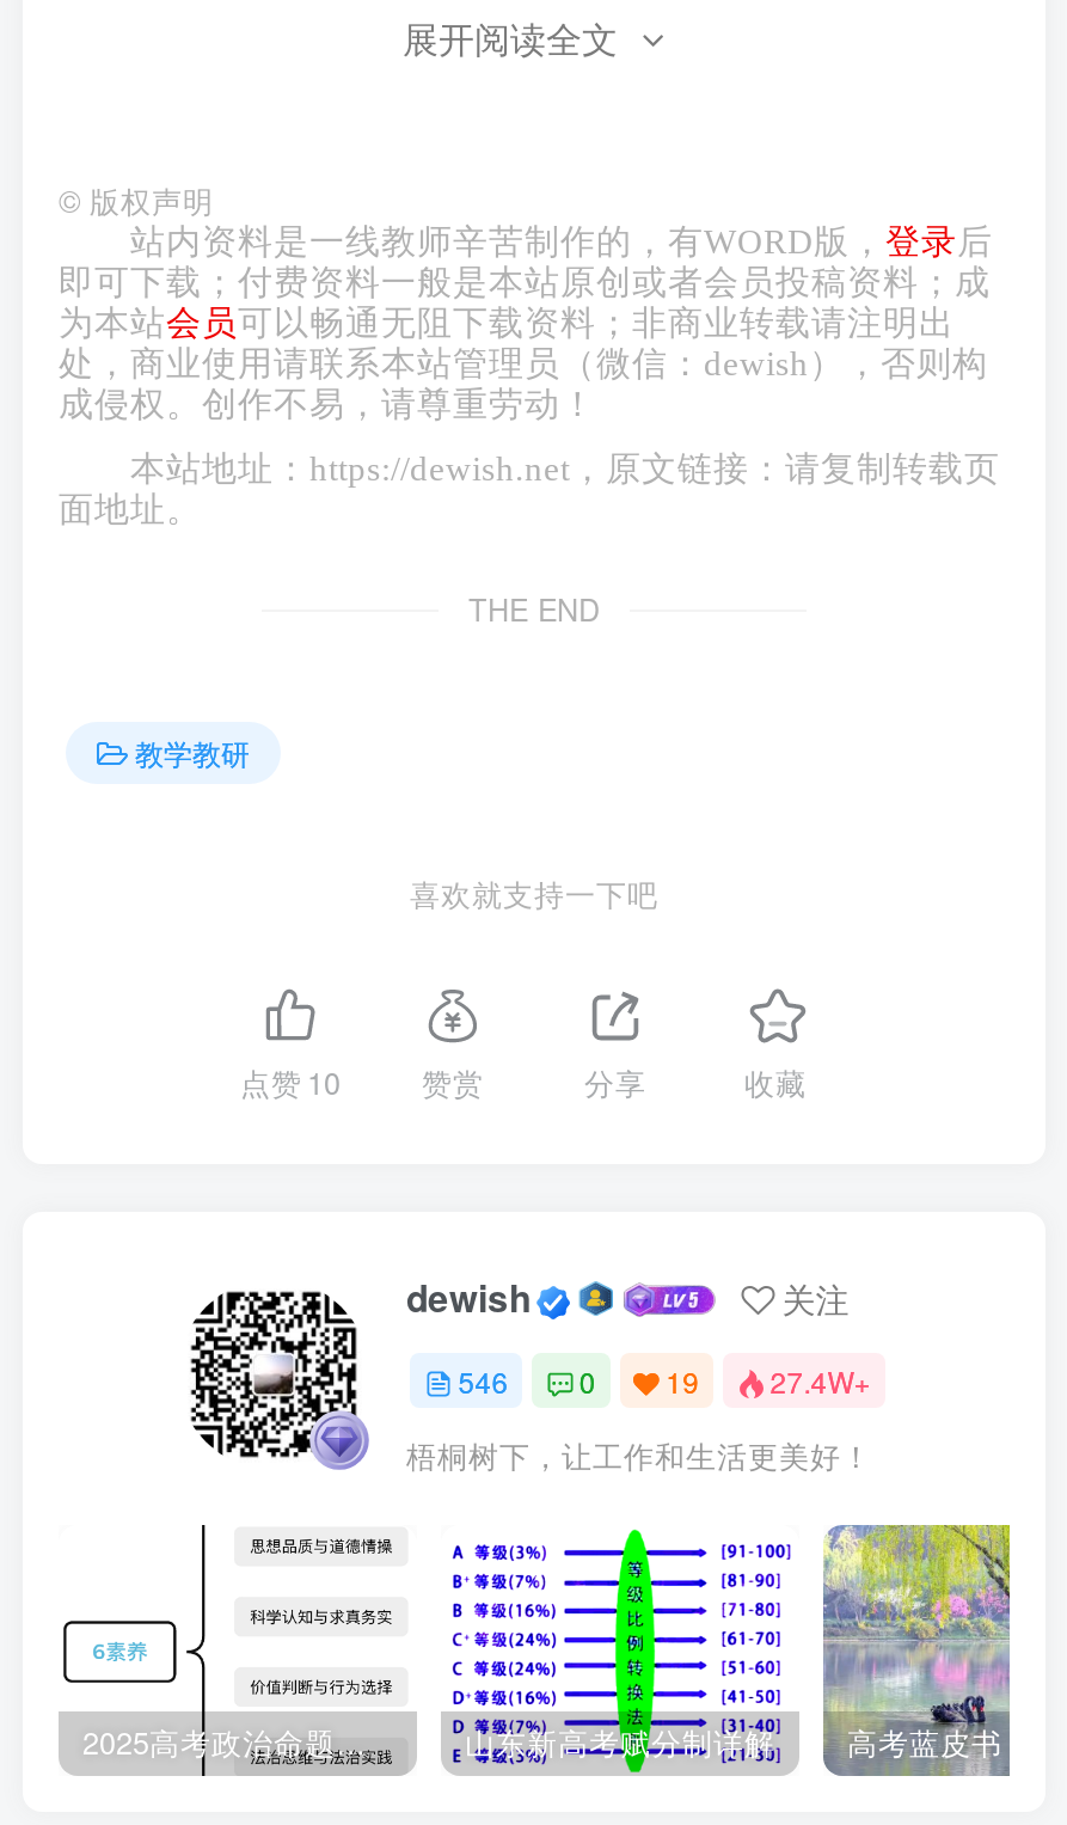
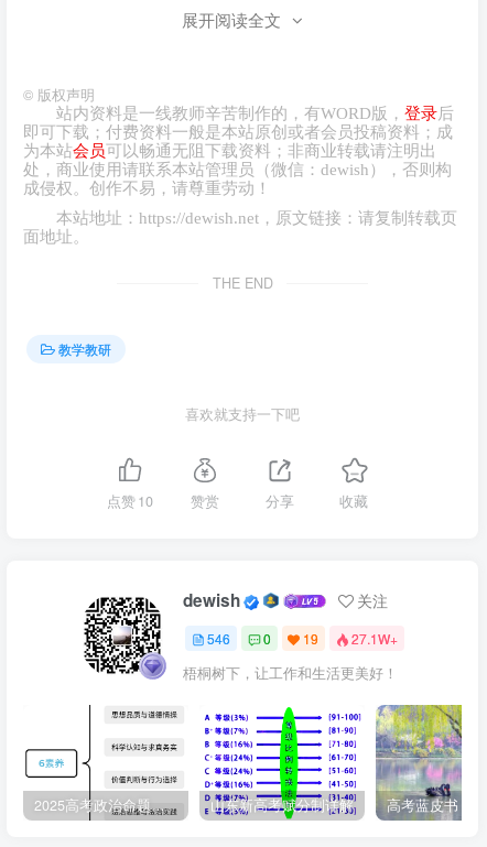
[458,1361,870,1401] 546 0 19 27.4W+ -> [207,629,397,648] 546 0 19 27.1W+

